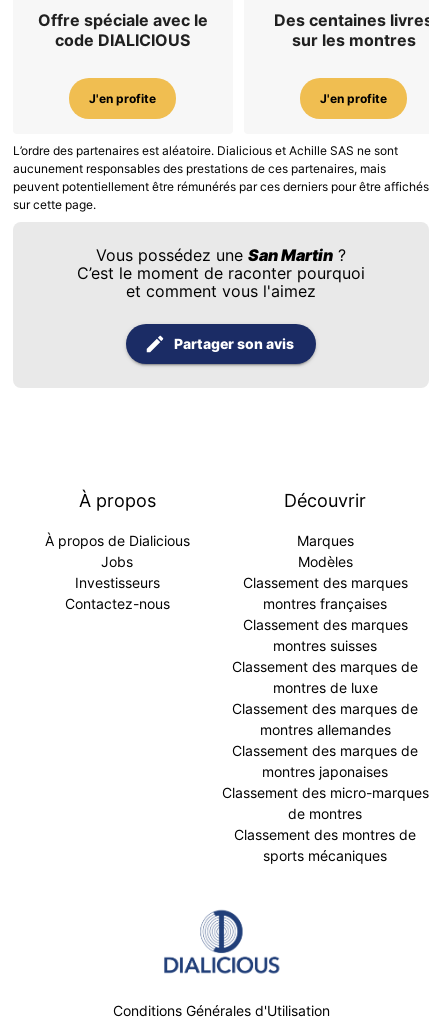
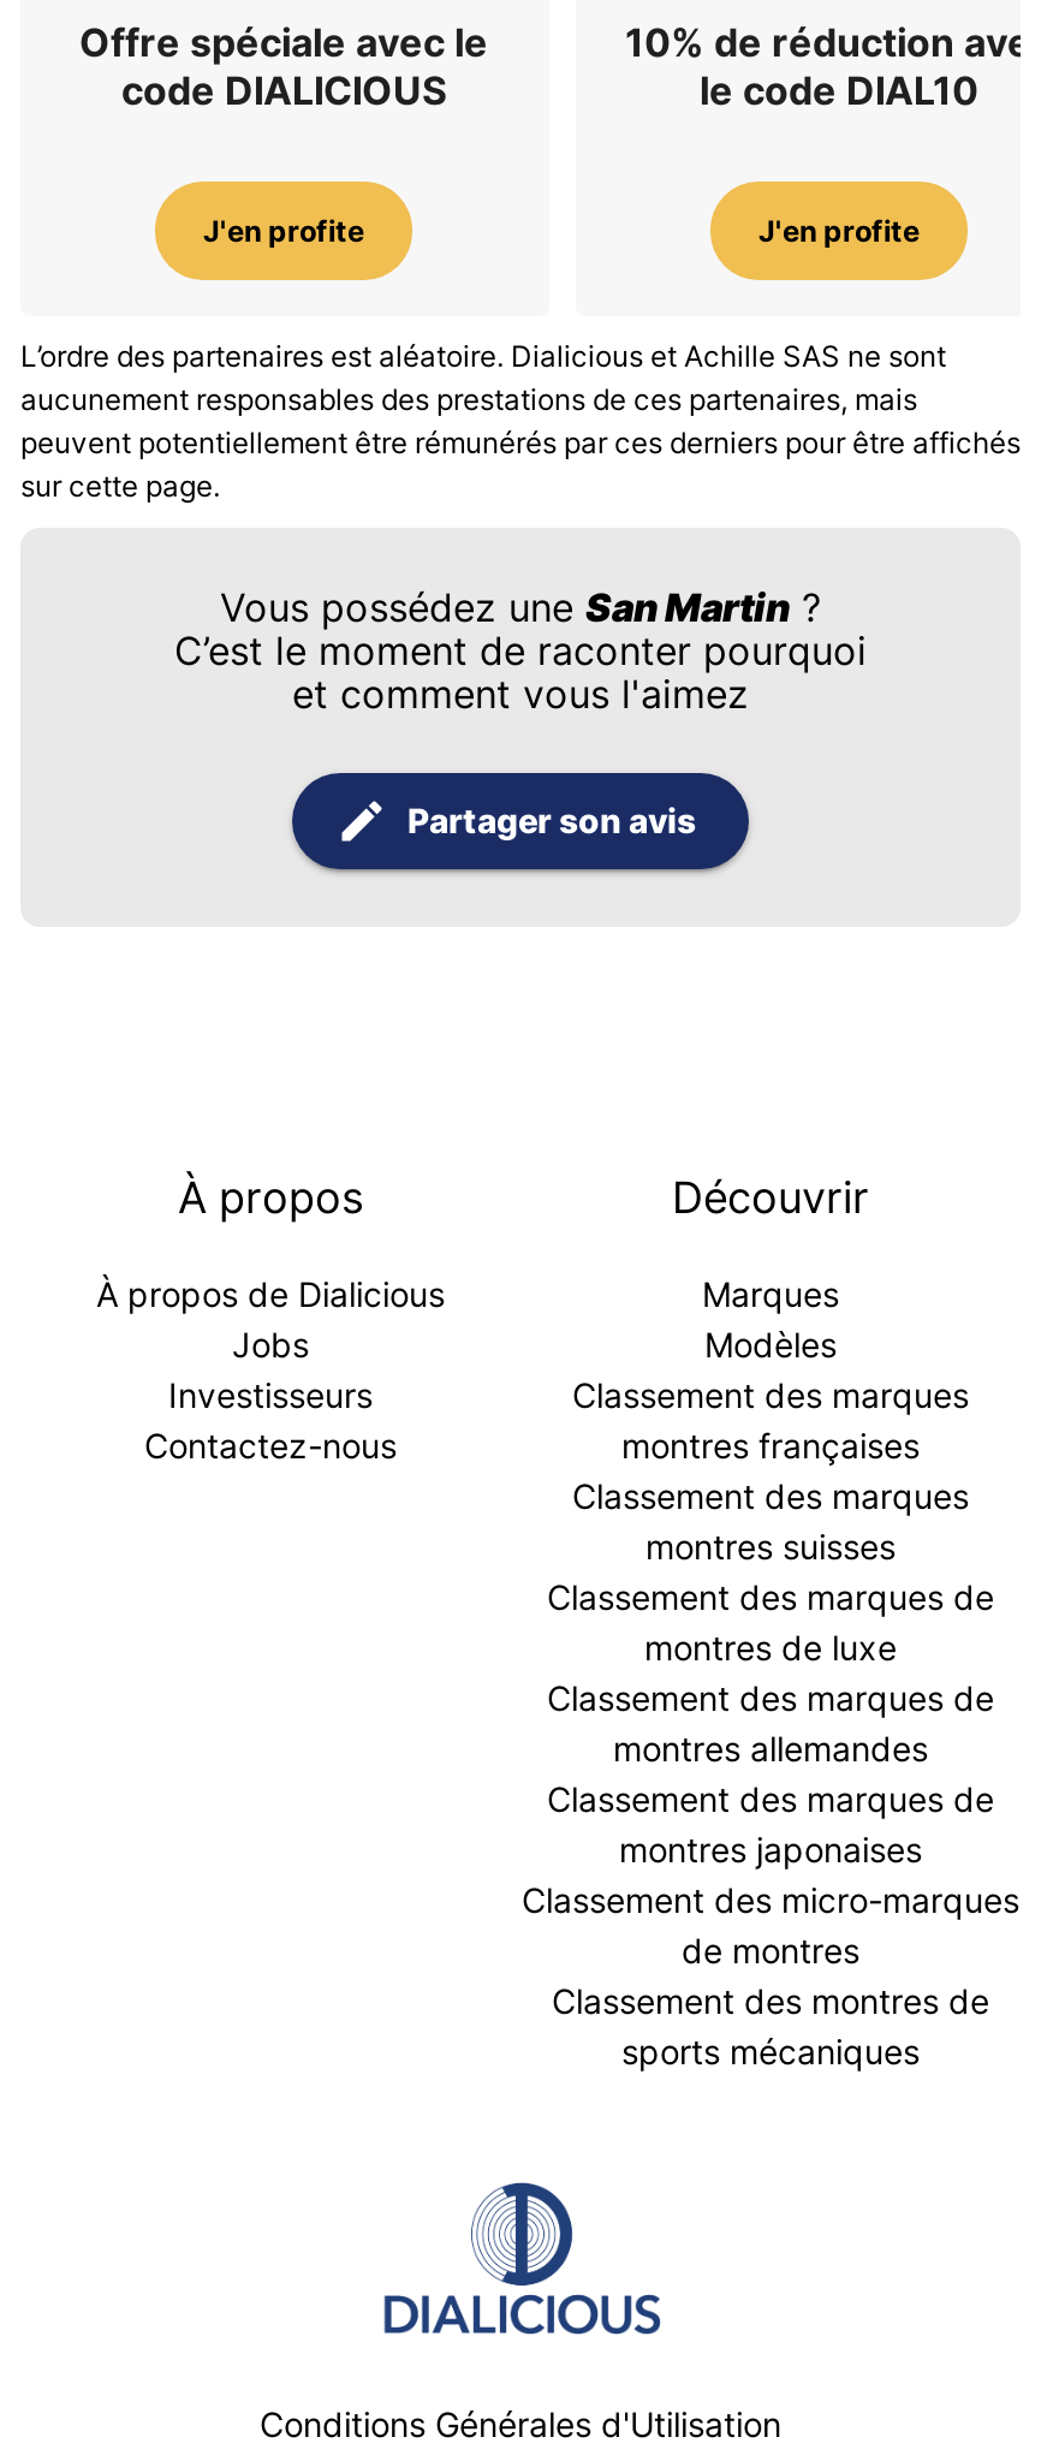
[274,10,433,50] Des centaines livres | sur les montres -> [625,19,1053,115] 10% de réduction avec | le code DIAL10

